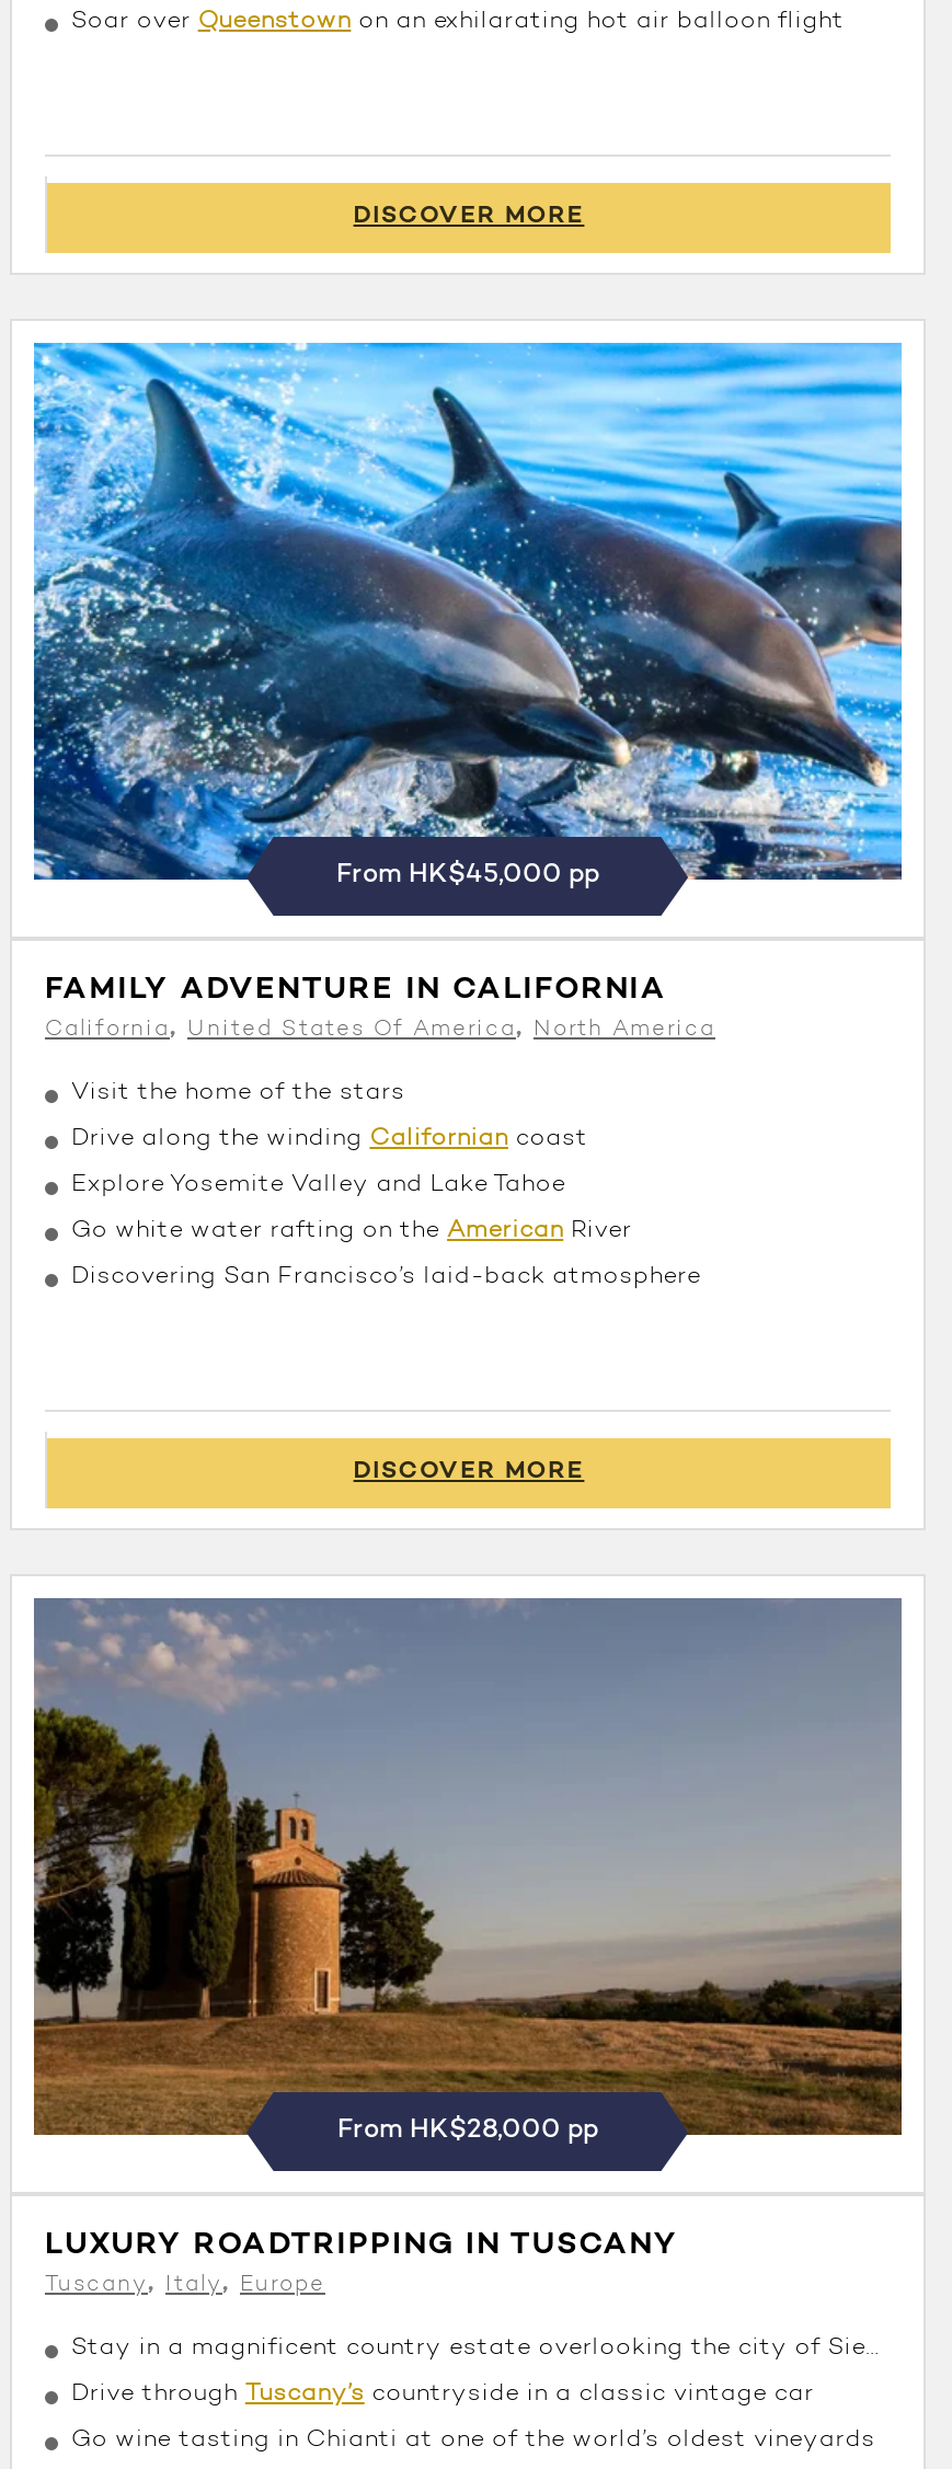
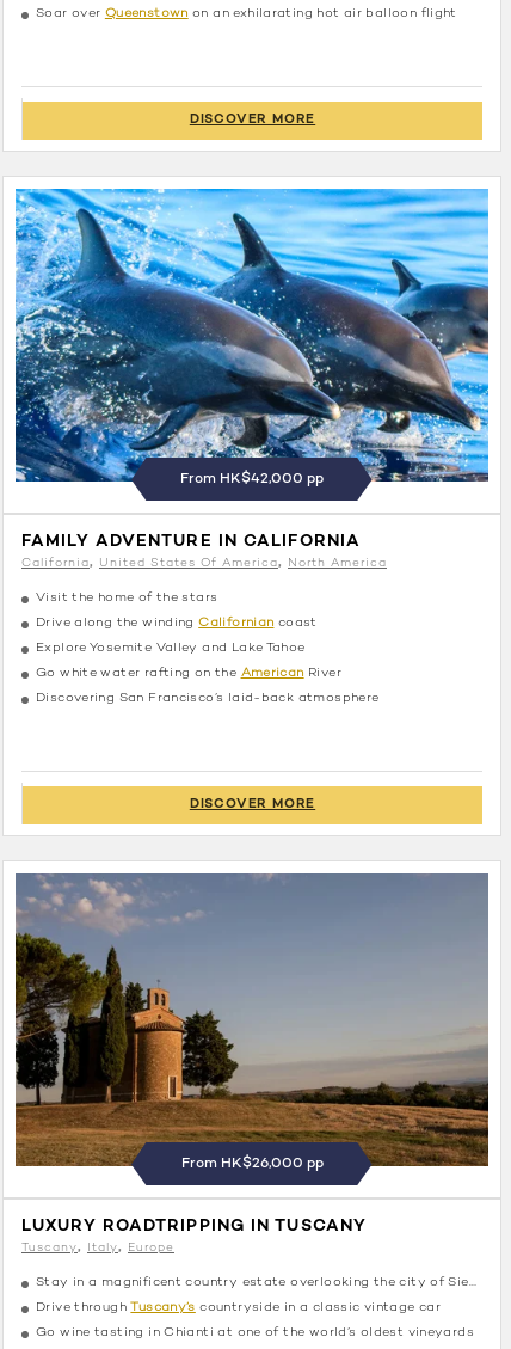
[336,862,599,888] From HK$45,000 pp -> [180,472,324,486] From HK$42,000 pp
[337,2117,598,2144] From HK$28,000 pp -> [181,1157,323,1171] From HK$26,000 pp

